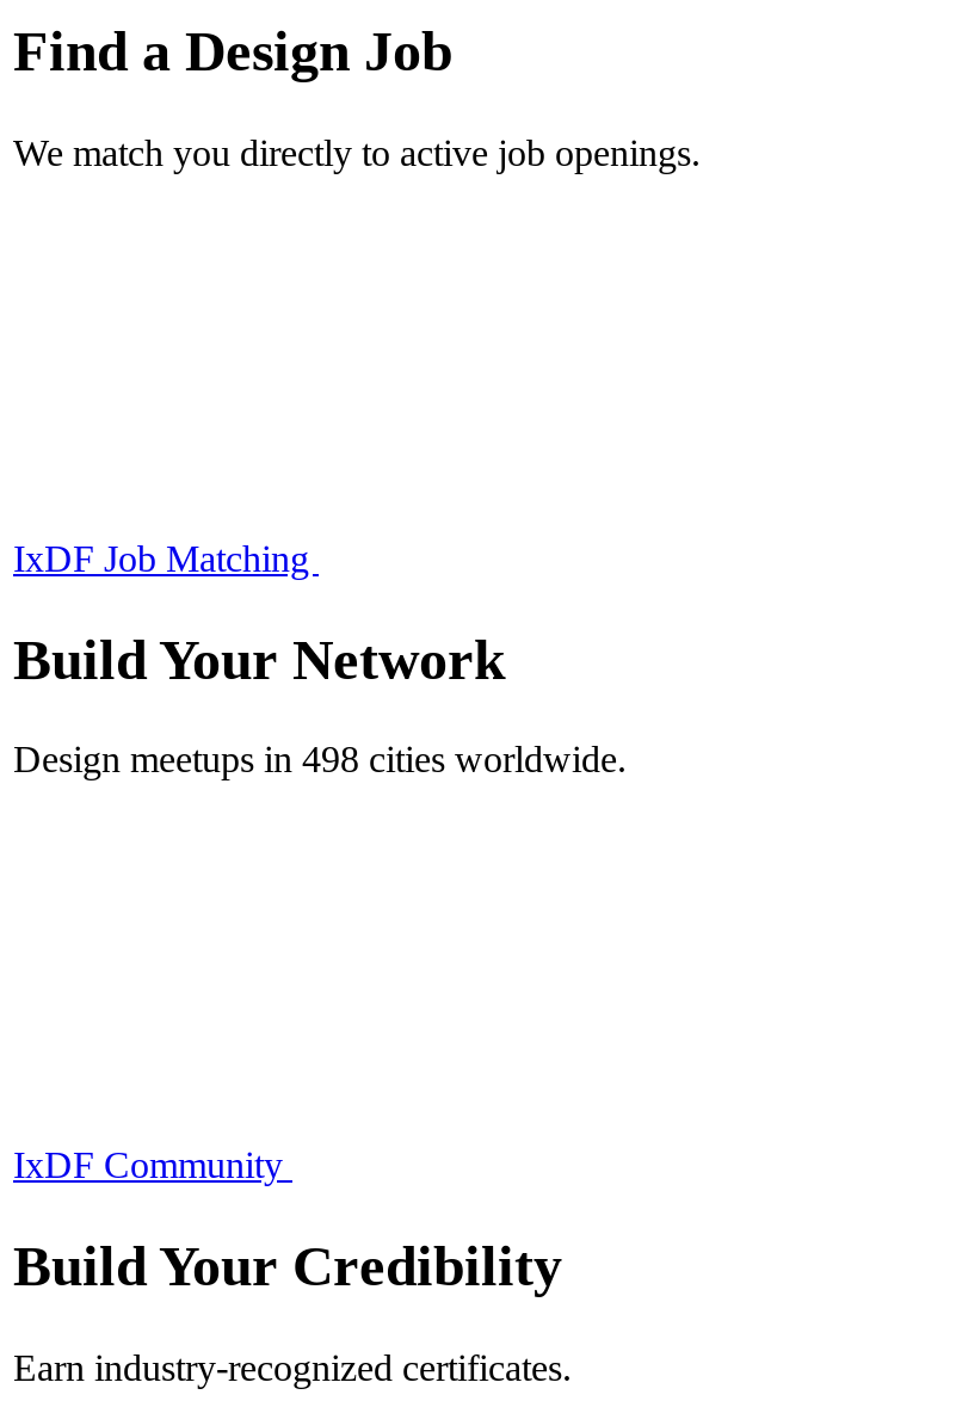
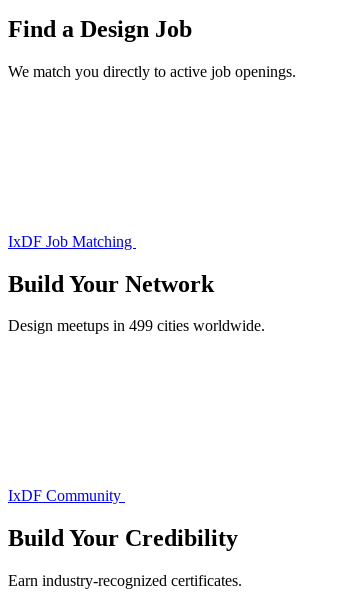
[13,740,627,780] Design meetups in 498 cities worldwide. -> [8,317,265,334] Design meetups in 499 cities worldwide.

